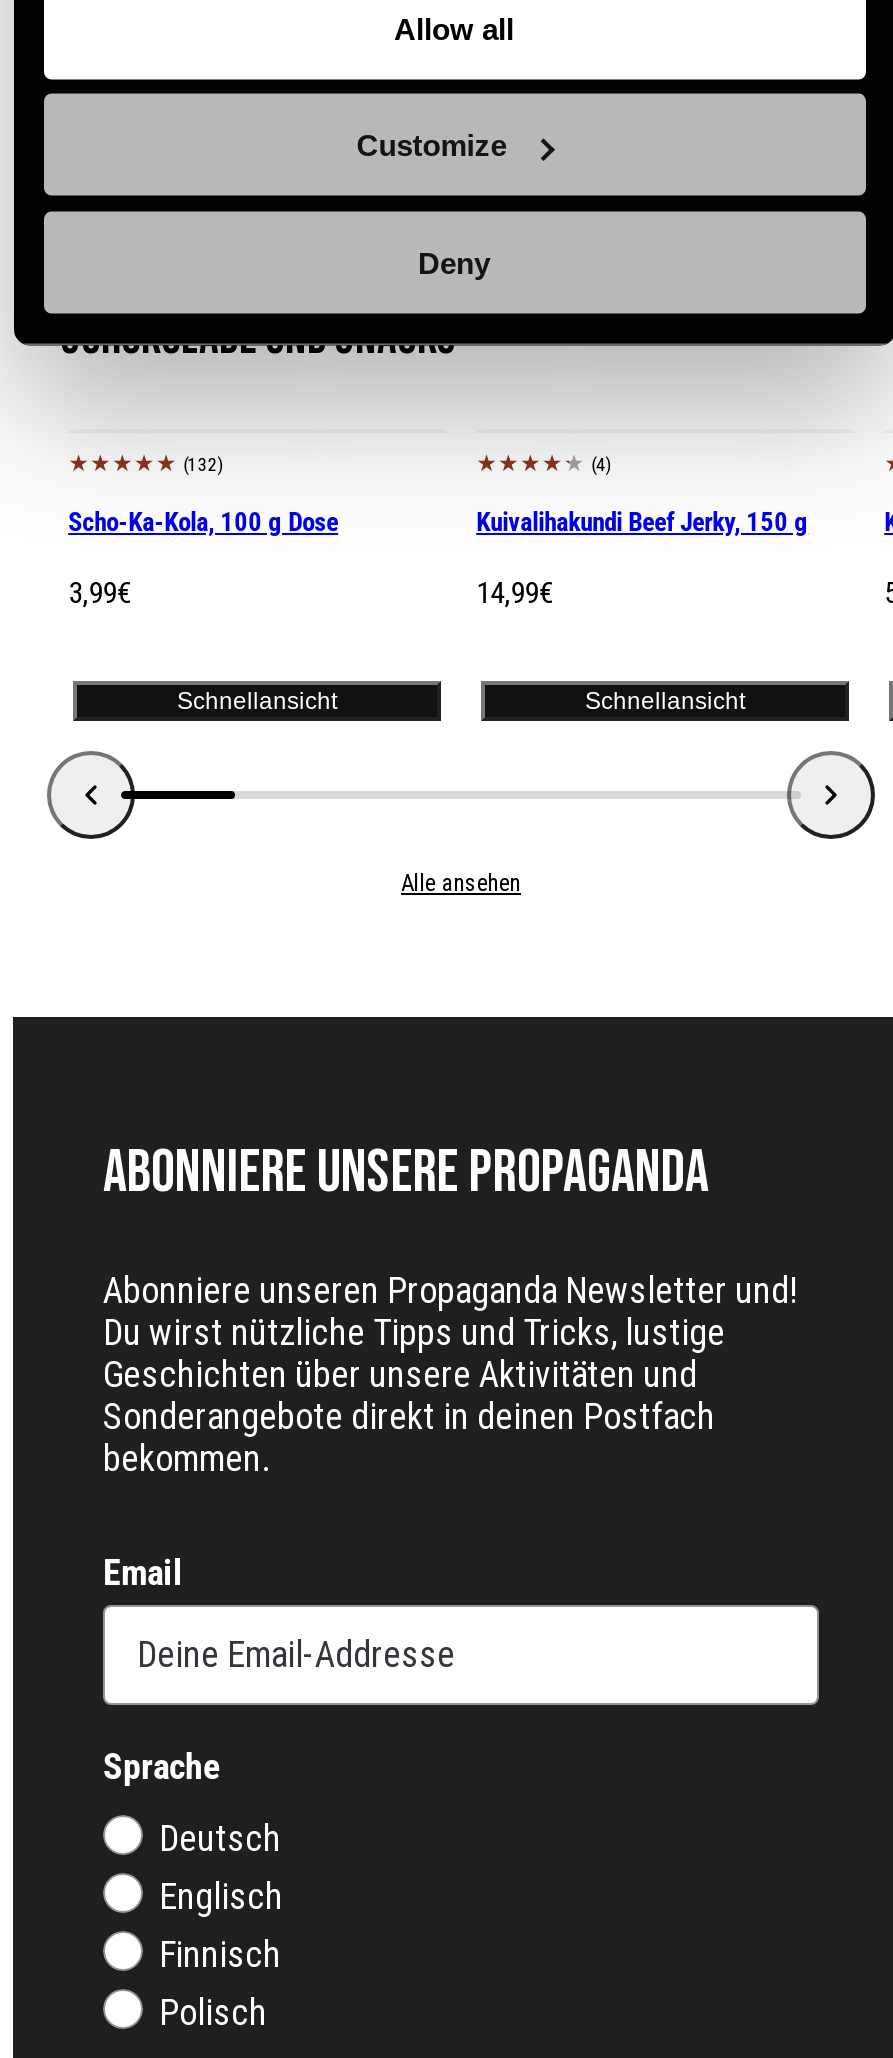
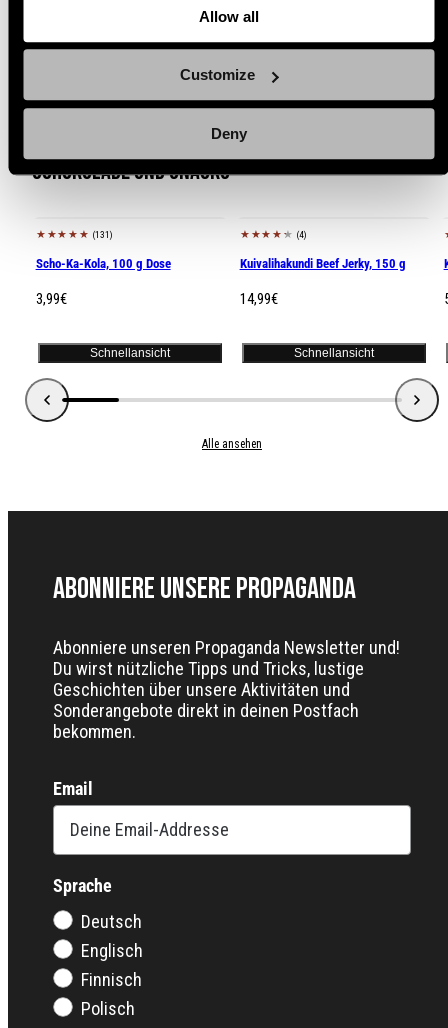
[184,454,224,476] (132) -> [93,229,113,240] (131)

